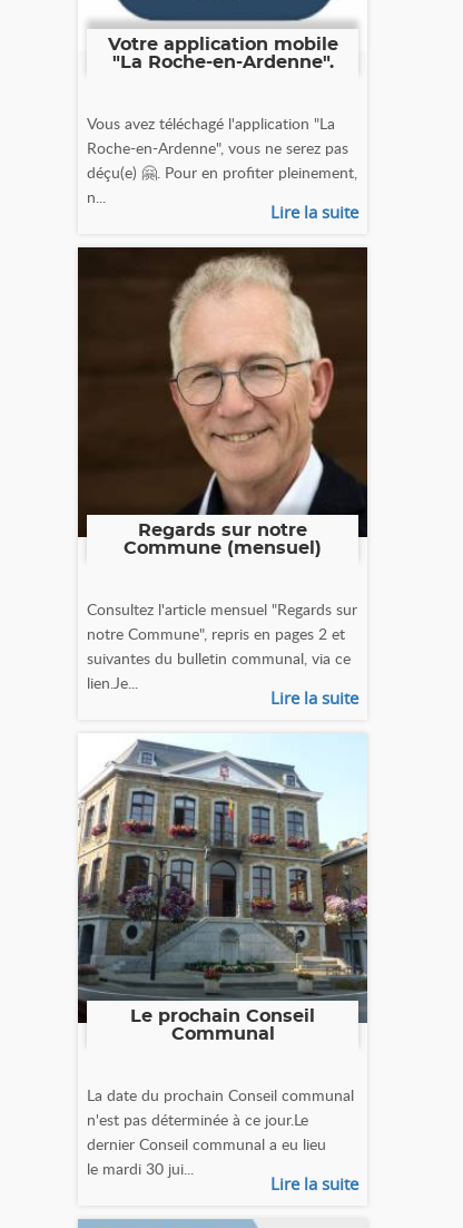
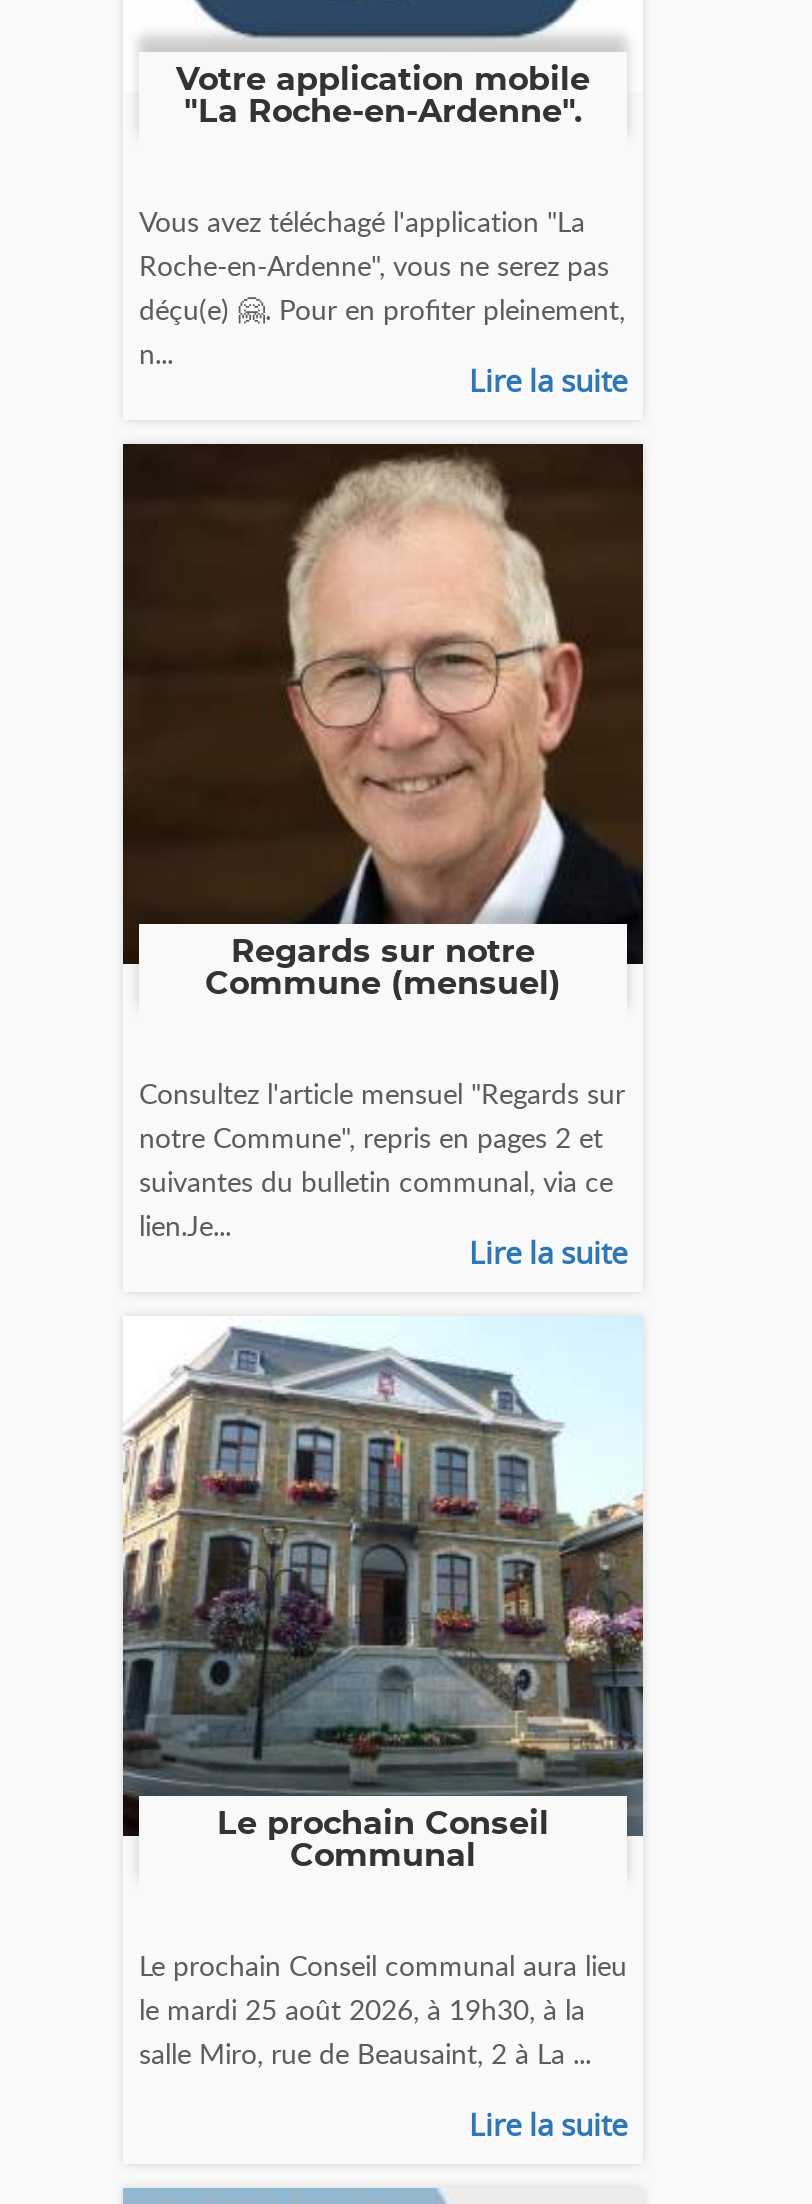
[87,1085,354,1179] La date du prochain Conseil communal | n'est pas déterminée à ce jour.Le | dernier Conseil communal a eu lieu | le mardi 30 jui... -> [139,1947,627,2073] Le prochain Conseil communal aura lieu | le mardi 25 août 2026, à 19h30, à la | salle Miro, rue de Beausaint, 2 à La ...

